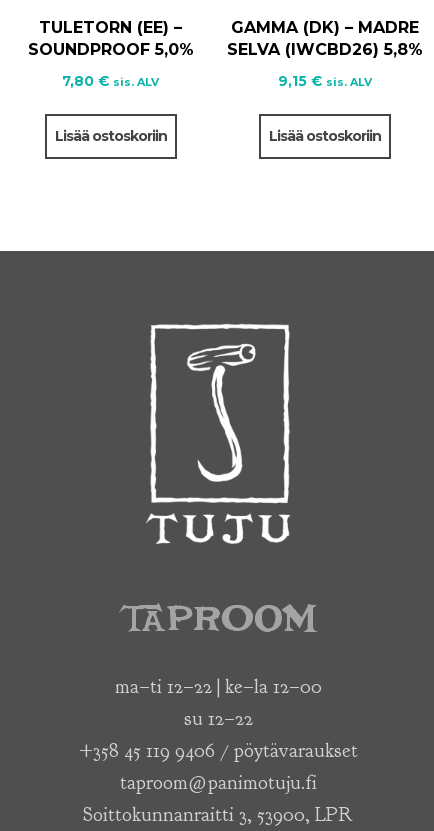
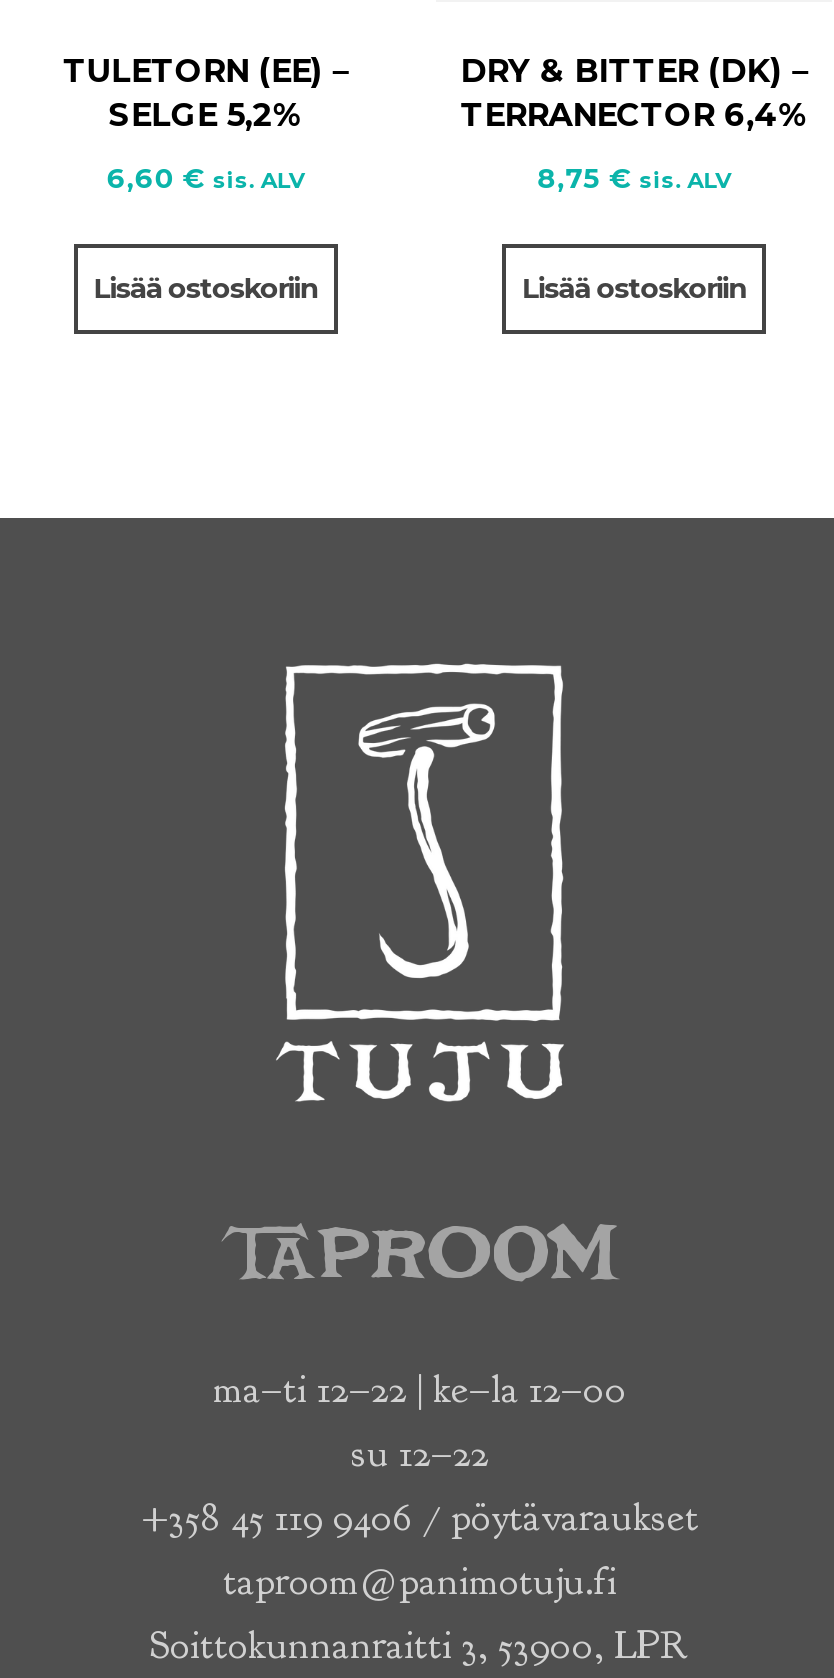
[227,18,423,59] GAMMA (DK) – MADRE | SELVA (IWCBD26) 5,8% -> [460,52,808,134] DRY & BITTER (DK) – | TERRANECTOR 6,4%
[28,40,194,59] SOUNDPROOF 5,0% -> [109,96,303,134] SELGE 5,2%
[62,73,159,89] 7,80 € sis. ALV -> [107,162,305,194] 6,60 € sis. ALV
[278,73,372,89] 9,15 € sis. ALV -> [537,162,731,194] 8,75 € sis. ALV

